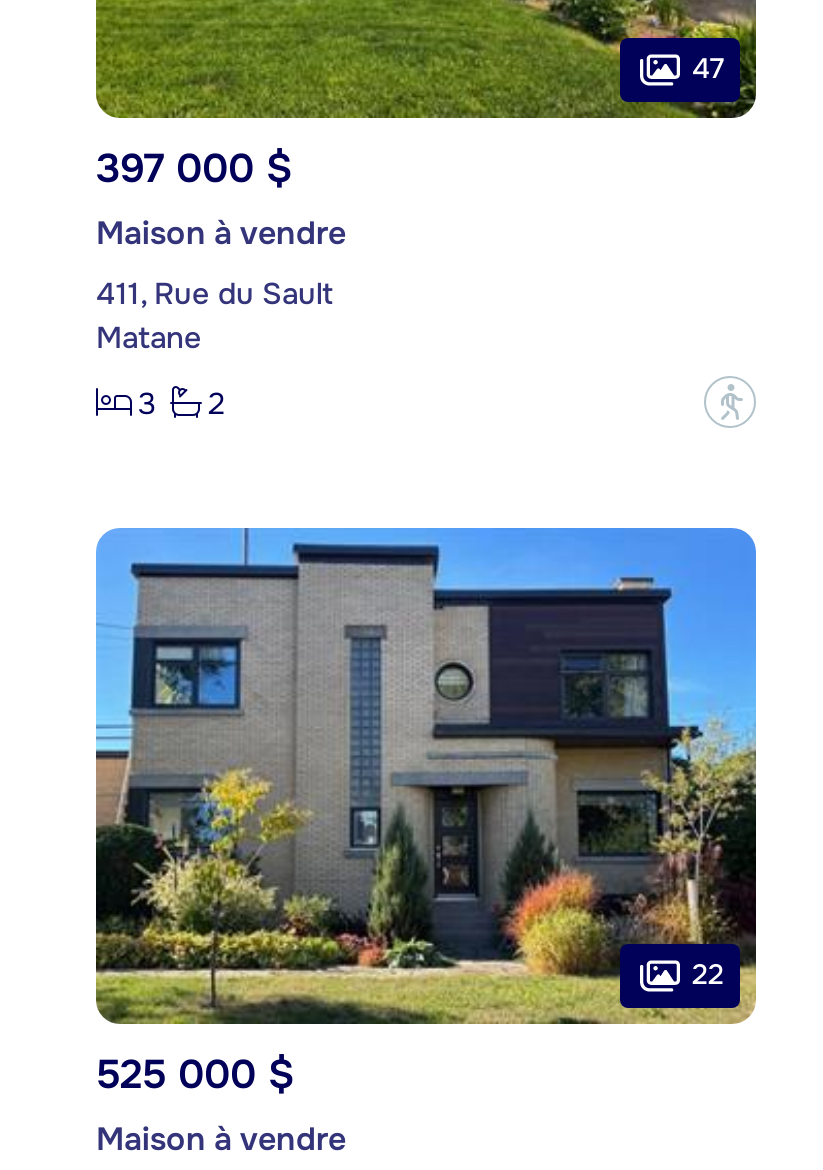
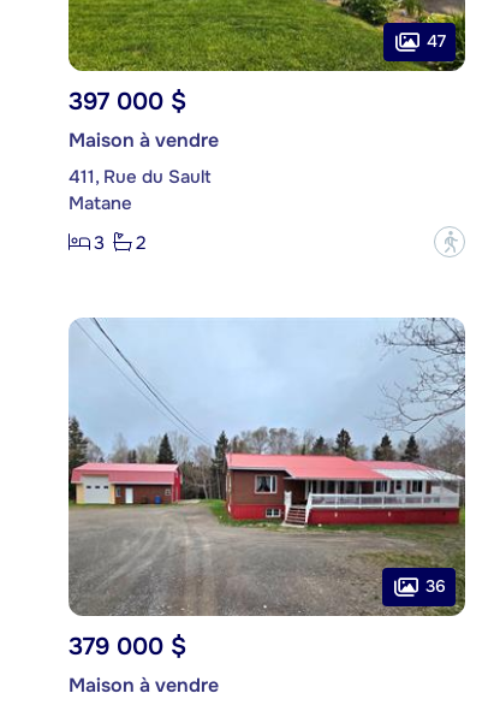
[94,528,758,1026] [image] | 22 -> [67,318,466,617] [image] | 36
[96,1050,294,1100] 525 000 $ -> [69,631,186,662] 379 000 $

